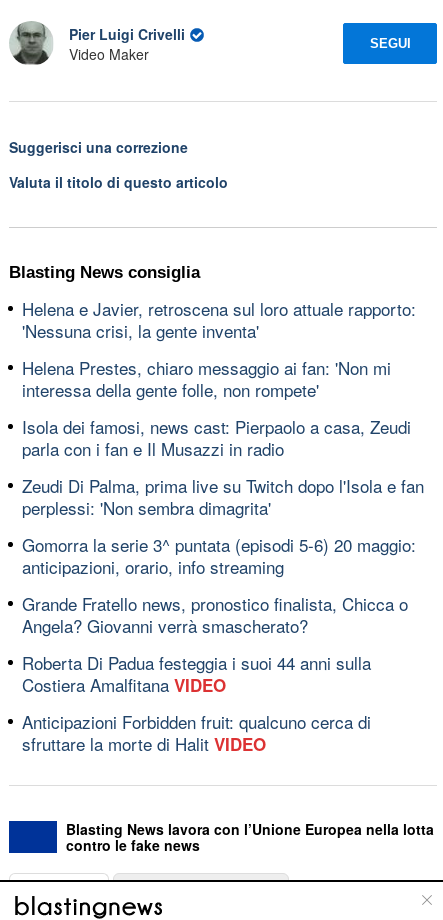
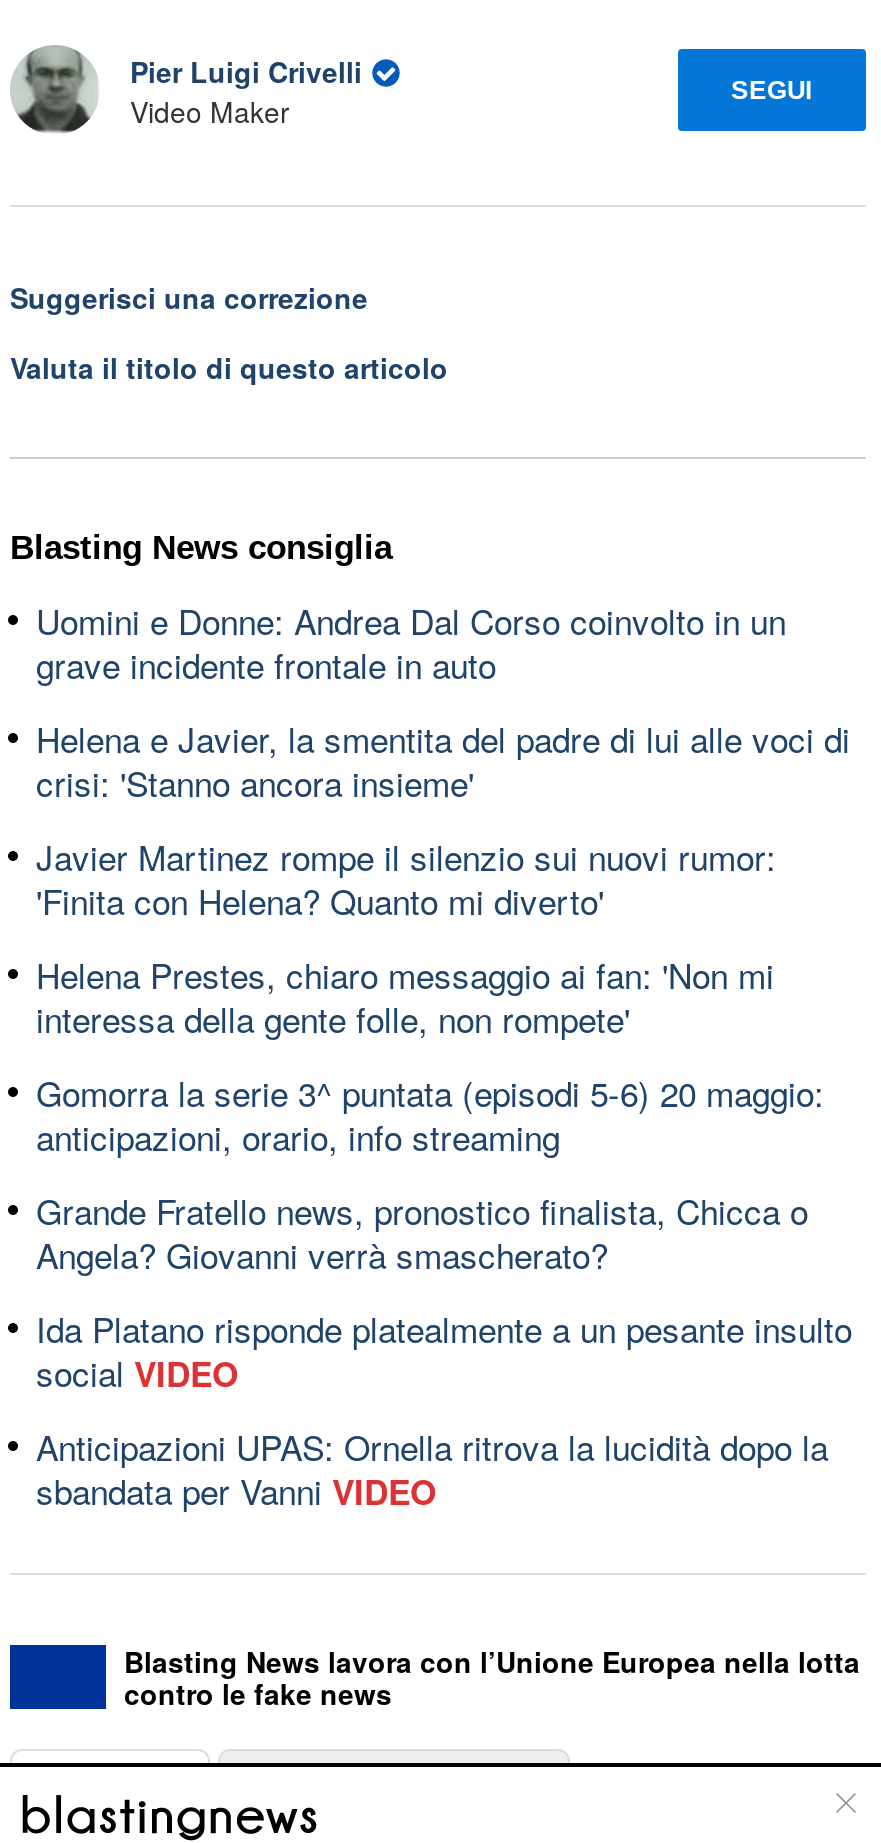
[22,296,416,343] Helena e Javier, retroscena sul loro attuale rapporto: | 'Nessuna crisi, la gente inventa' -> [36,596,850,926] Uomini e Donne: Andrea Dal Corso coinvolto in un | grave incidente frontale in auto | Helena e Javier, la smentita del padre di lui alle voci di | crisi: 'Stanno ancora insieme' | Javier Martinez rompe il silenzio sui nuovi rumor: | 'Finita con Helena? Quanto mi diverto'
moved [22,355,391,402] -> [36,950,774,1044]: Helena Prestes, chiaro messaggio ai fan: 'Non mi | interessa della gente folle, non rompete'
[22,414,424,520] Isola dei famosi, news cast: Pierpaolo a casa, Zeudi | parla con i fan e Il Musazzi in radio | Zeudi Di Palma, prima live su Twitch dopo l'Isola e fan | perplessi: 'Non sembra dimagrita' -> none
[22,650,371,697] Roberta Di Padua festeggia i suoi 44 anni sulla | Costiera Amalfitana VIDEO -> [36,1304,852,1398] Ida Platano risponde platealmente a un pesante insulto | social VIDEO
[22,709,371,756] Anticipazioni Forbidden fruit: qualcuno cerca di | sfruttare la morte di Halit VIDEO -> [36,1422,828,1516] Anticipazioni UPAS: Ornella ritrova la lucidità dopo la | sbandata per Vanni VIDEO

